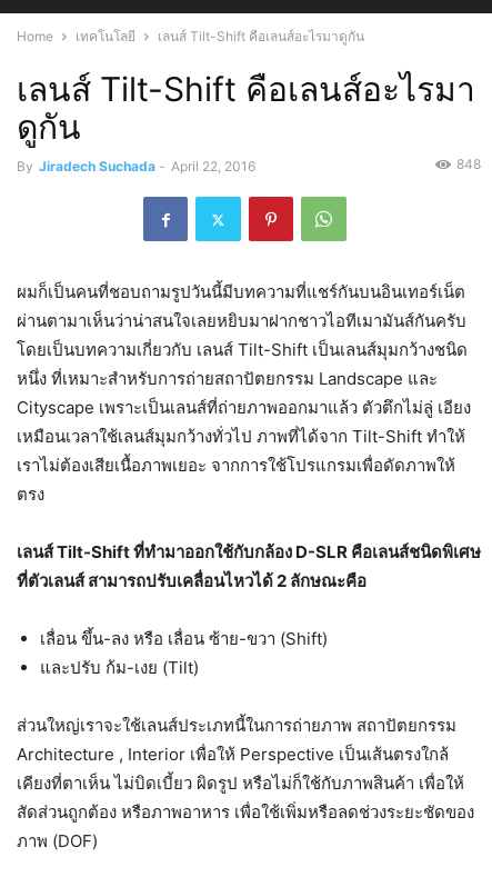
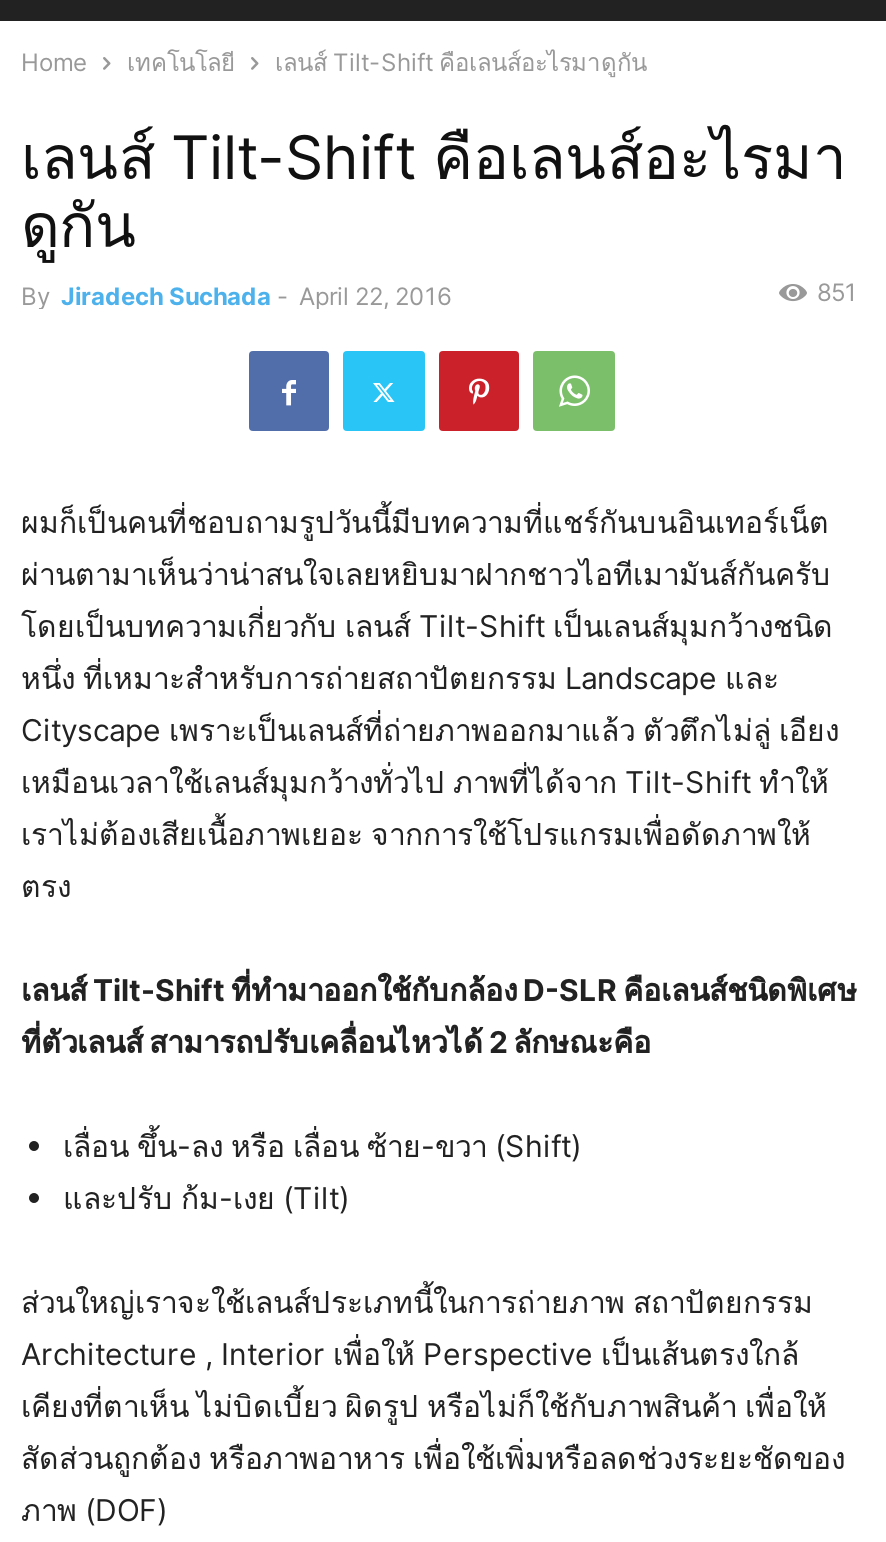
[456,156,481,172] 848 -> [817,277,857,307] 851

